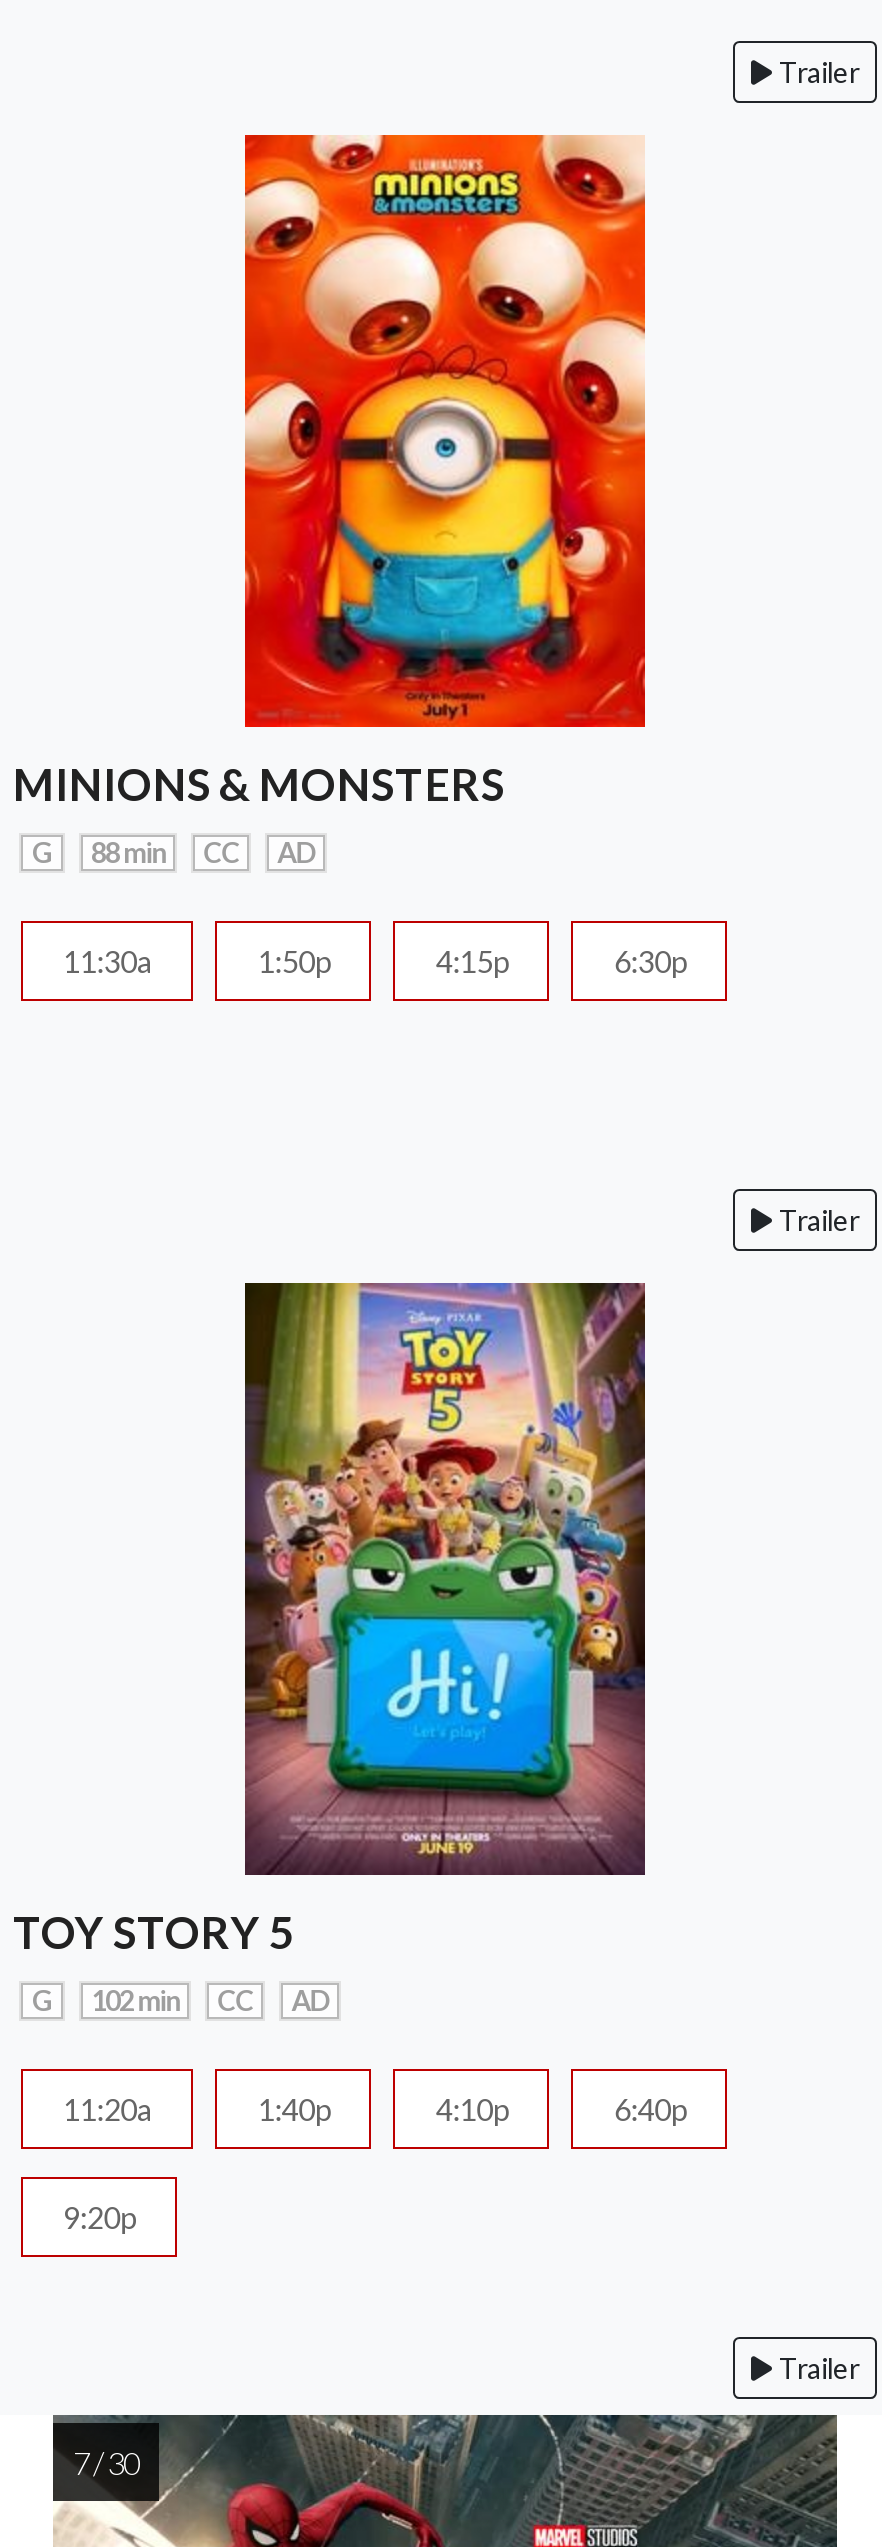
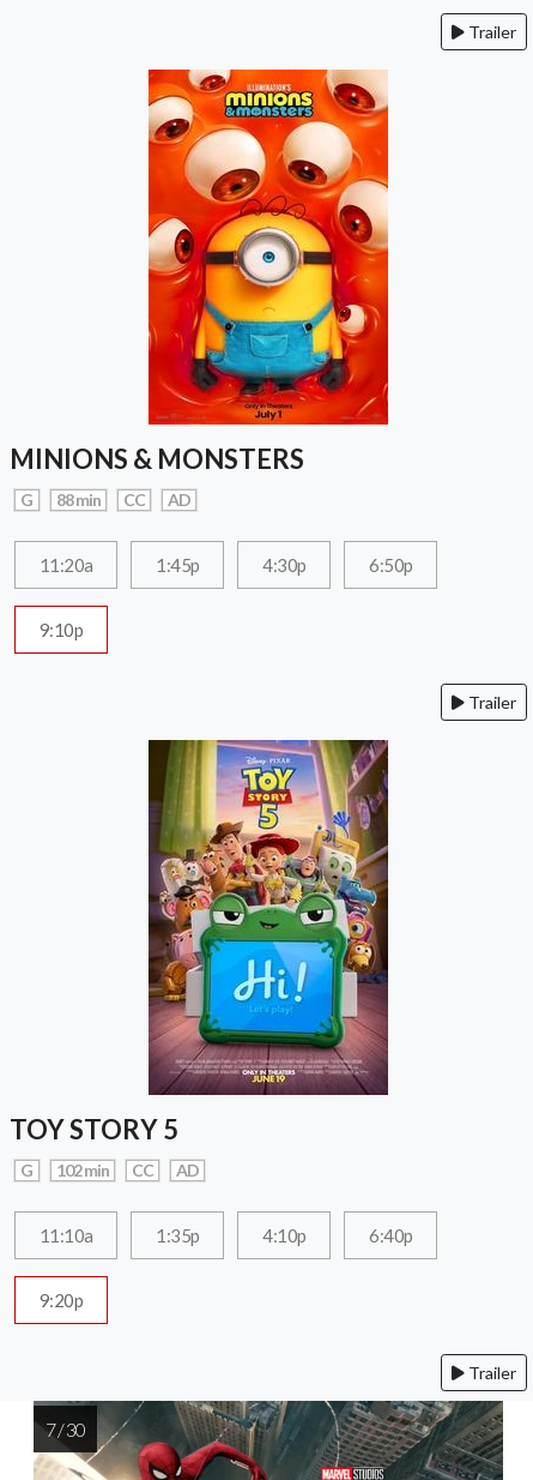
[63,943,686,979] 11:30a | 1:50p | 4:15p | 6:30p -> [40,554,413,640] 11:20a | 1:45p | 4:30p | 6:50p | 9:10p
[63,2091,330,2127] 11:20a | 1:40p -> [40,1224,199,1246] 11:10a | 1:35p

